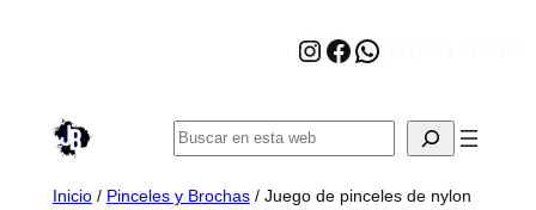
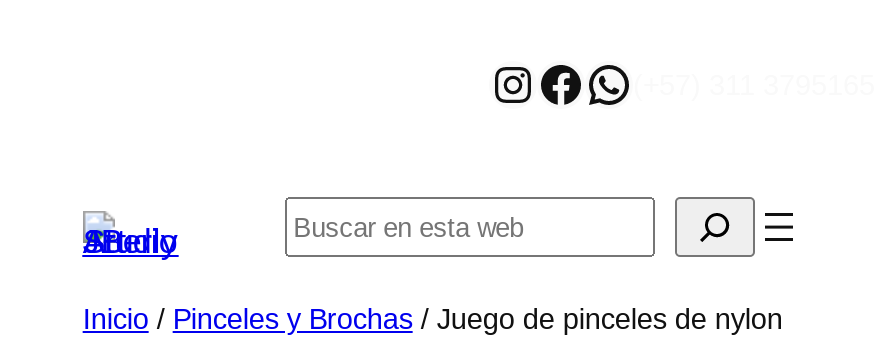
[53,118,109,159] [image] -> [81,199,181,263] [image]

